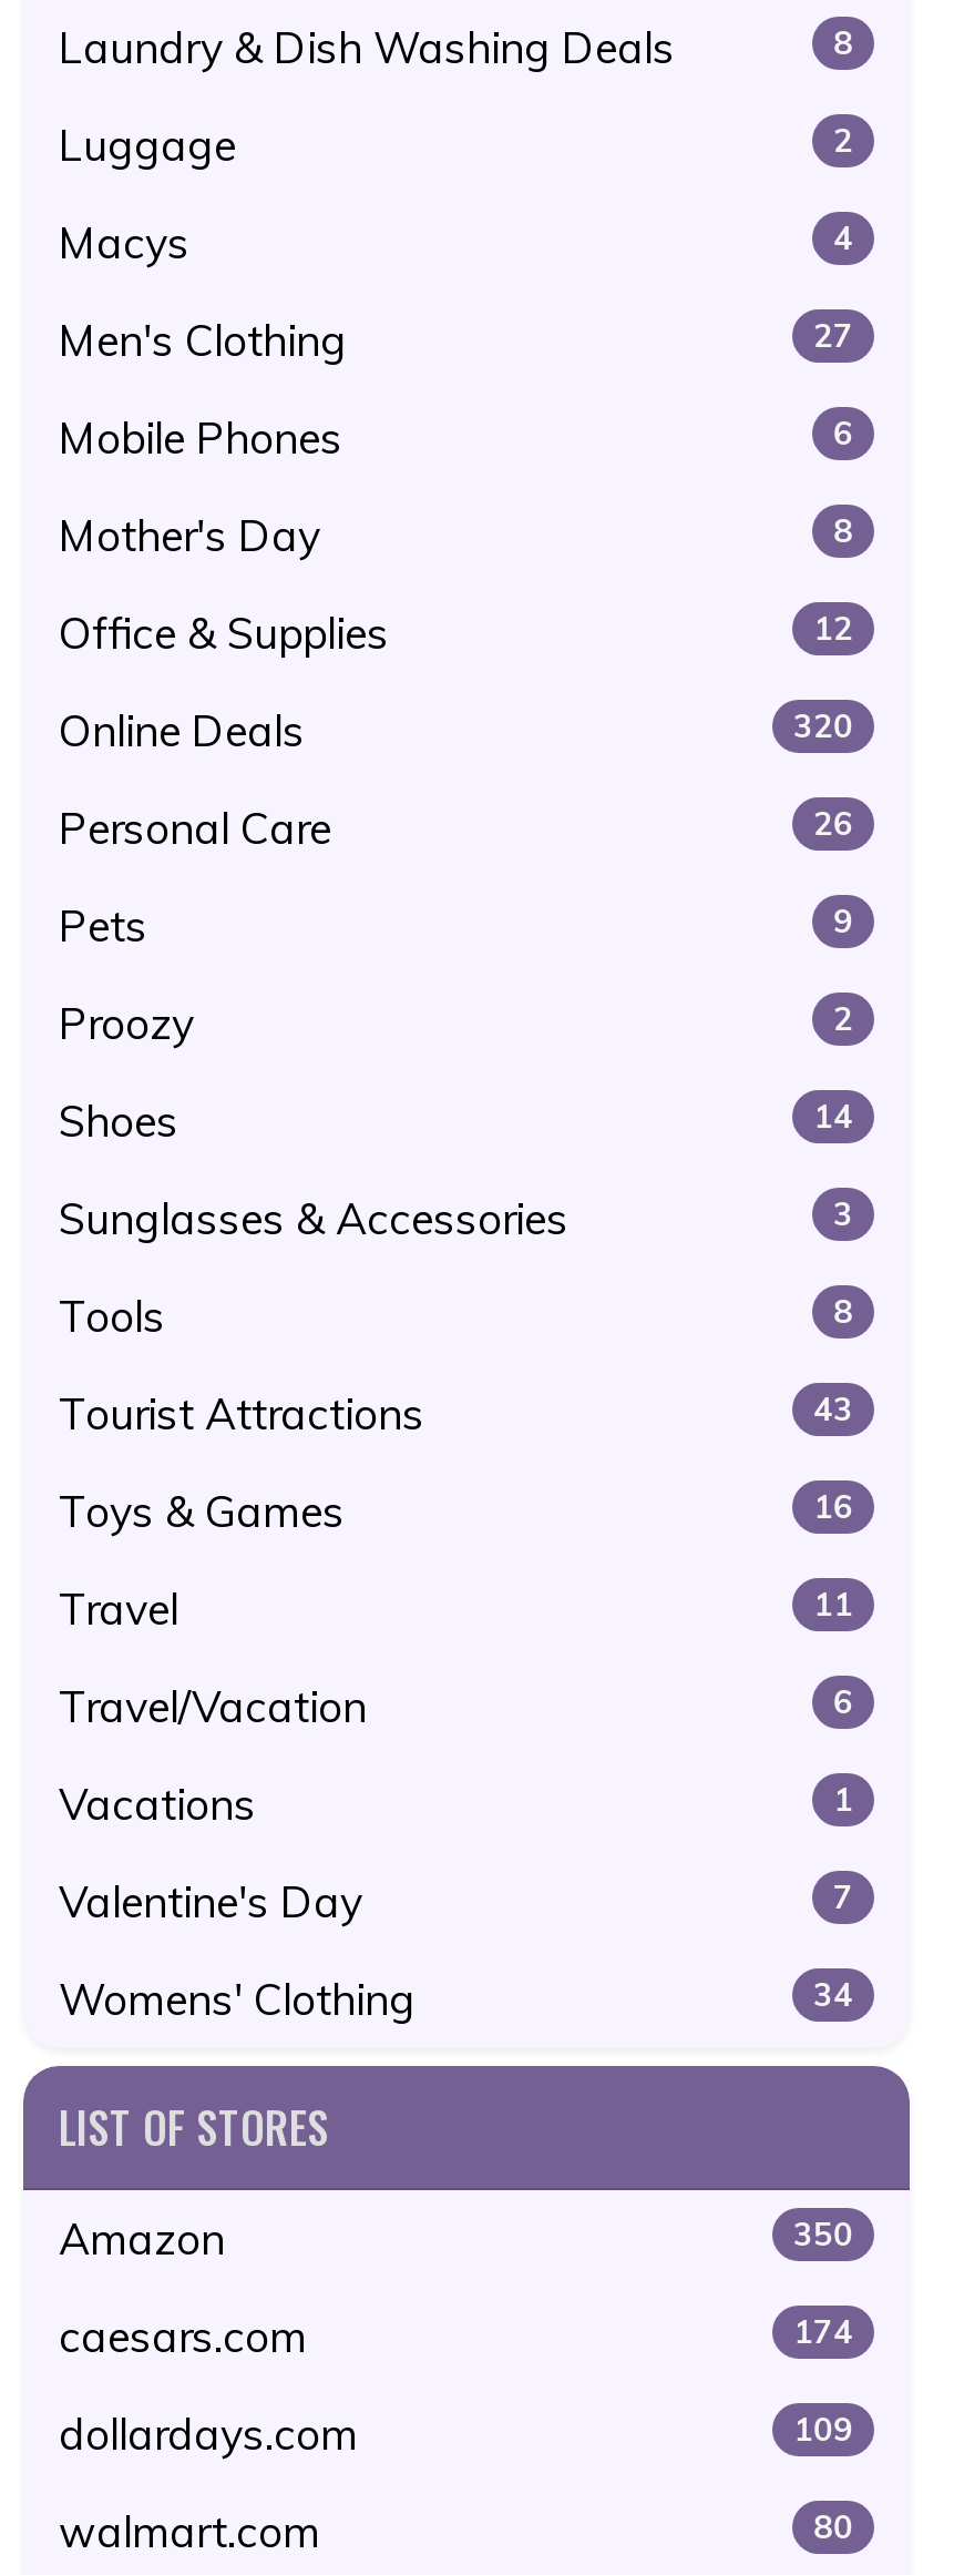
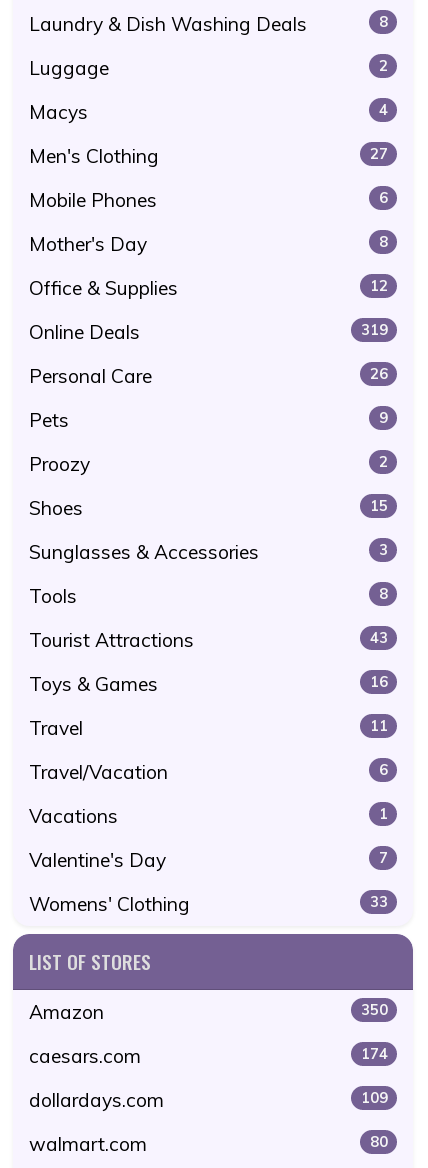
[794,706,853,746] 320 -> [361,321,388,339] 319
[814,1097,853,1136] 14 -> [370,497,388,515] 15
[814,1975,853,2015] 34 -> [370,893,388,911] 33

